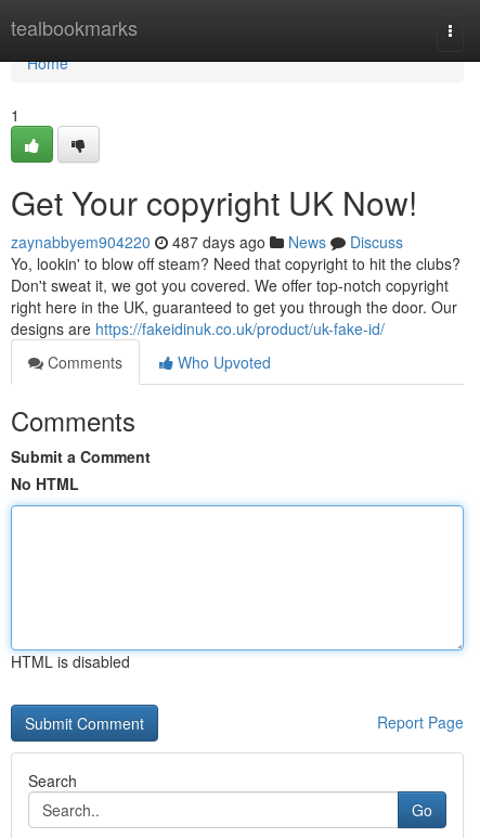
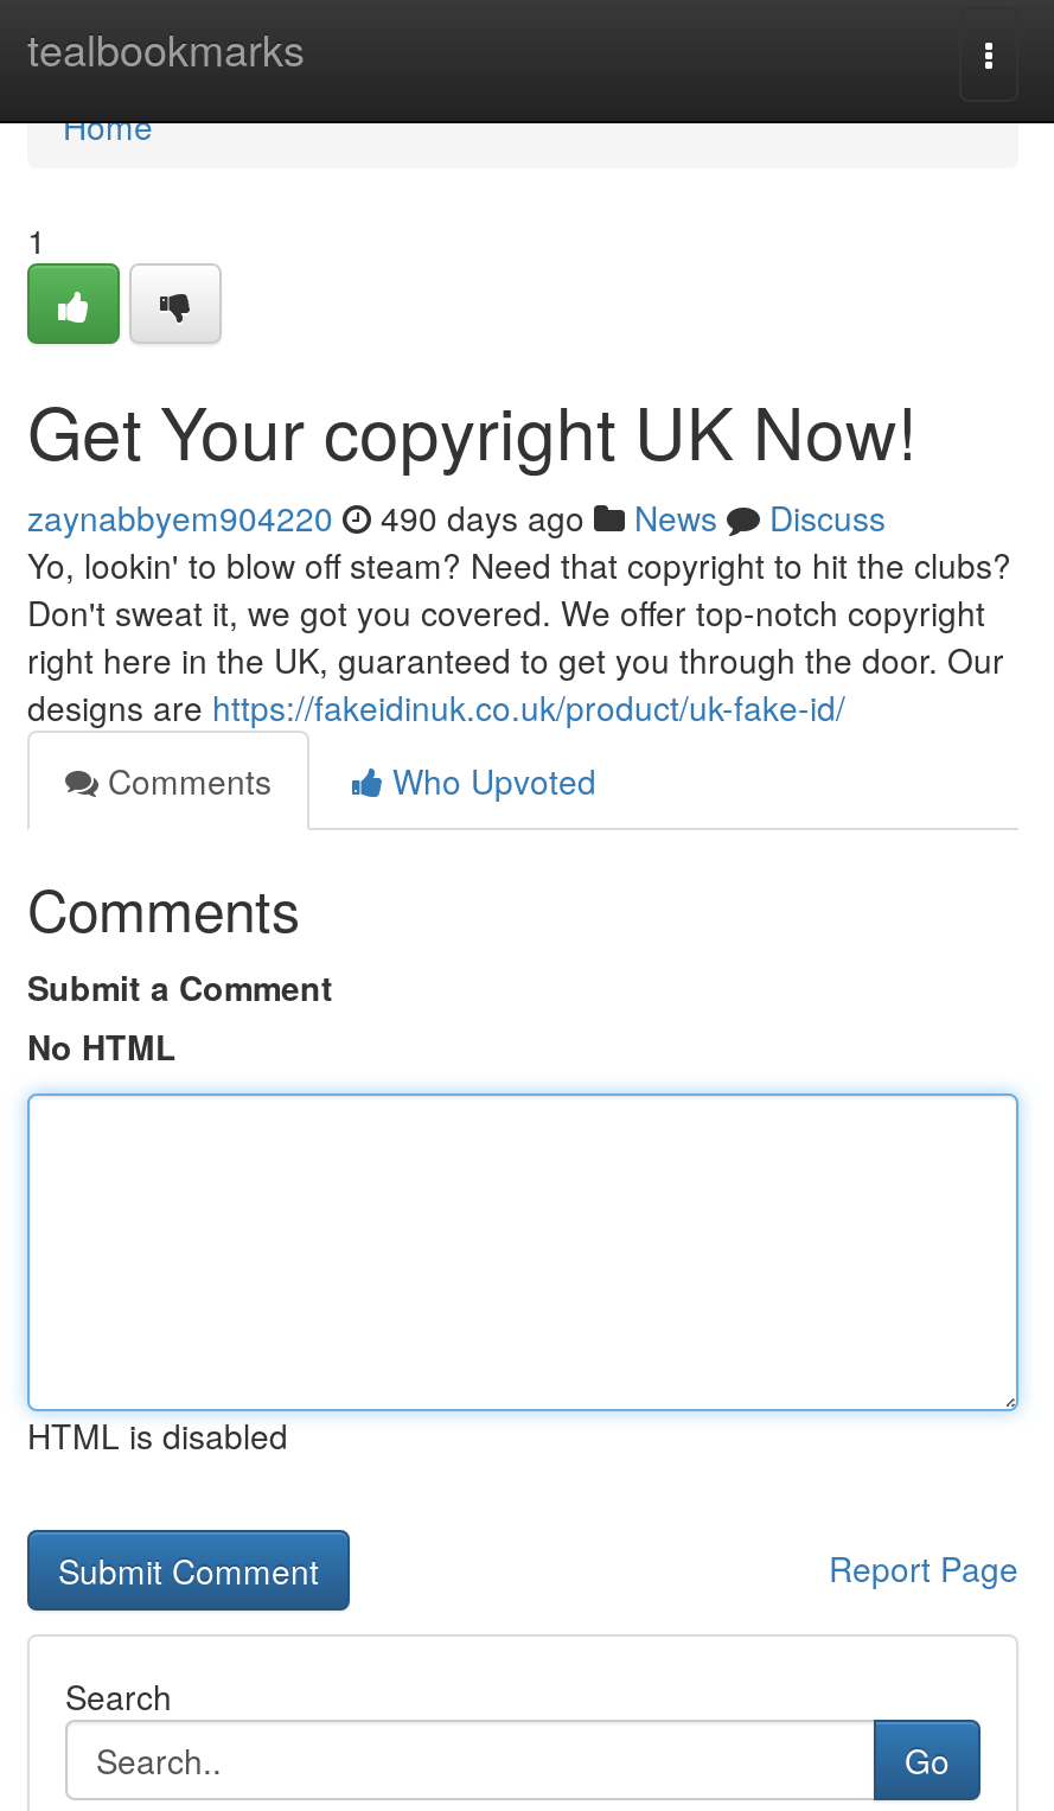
[11,231,403,253] zaynabbyem904220 487 days ago News Discuss -> [27,493,886,541] zaynabbyem904220 490 days ago News Discuss

